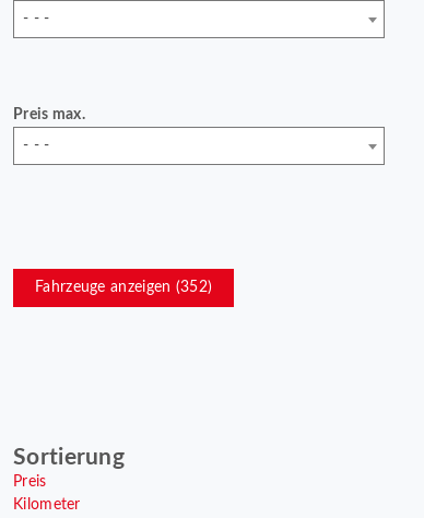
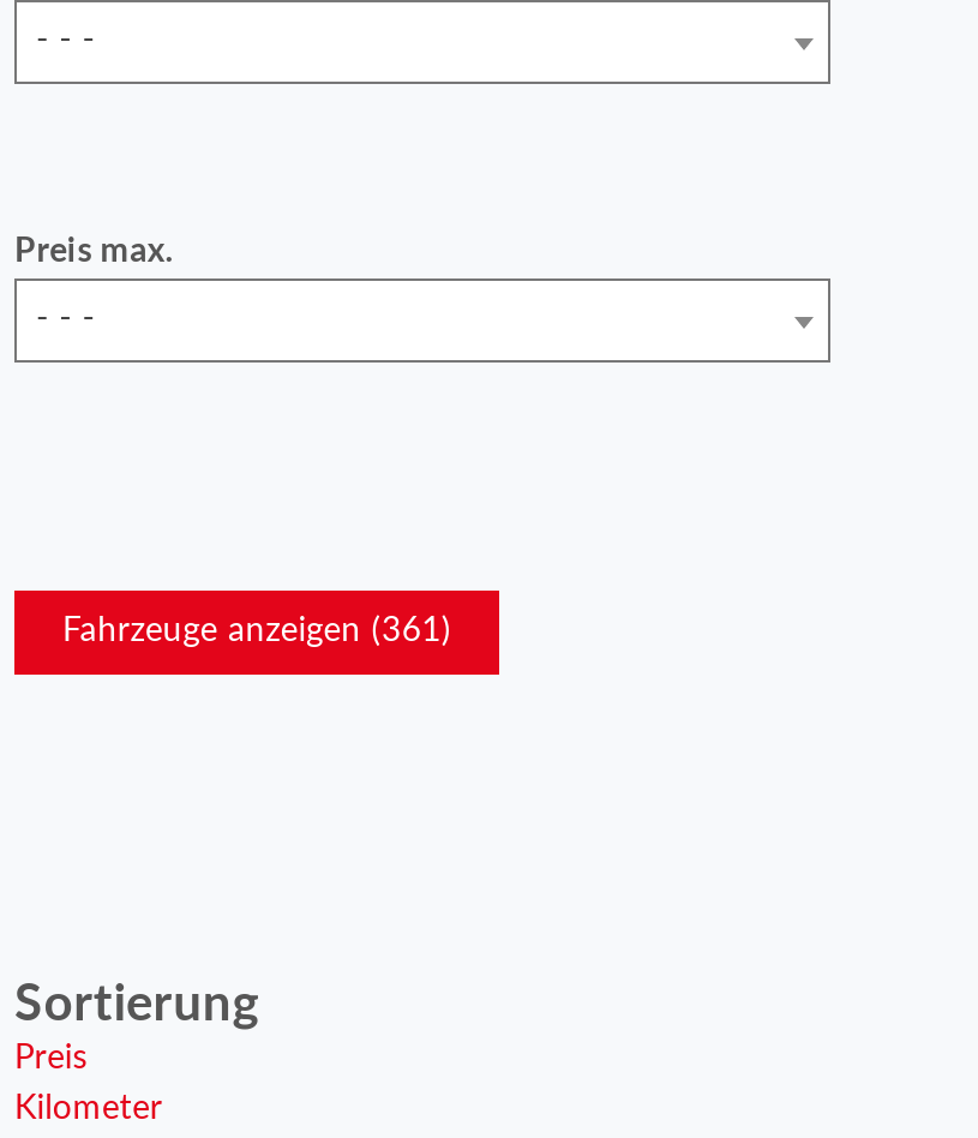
[35,280,212,295] Fahrzeuge anzeigen (352) -> [62,615,452,649] Fahrzeuge anzeigen (361)

